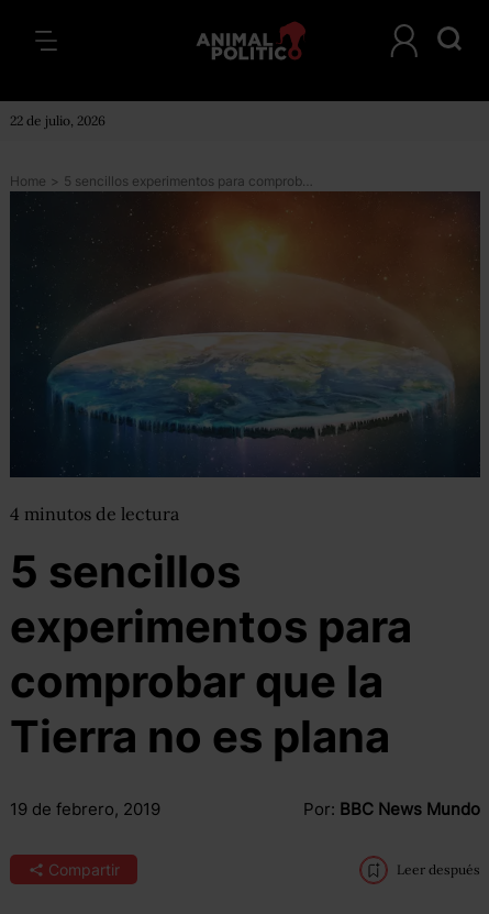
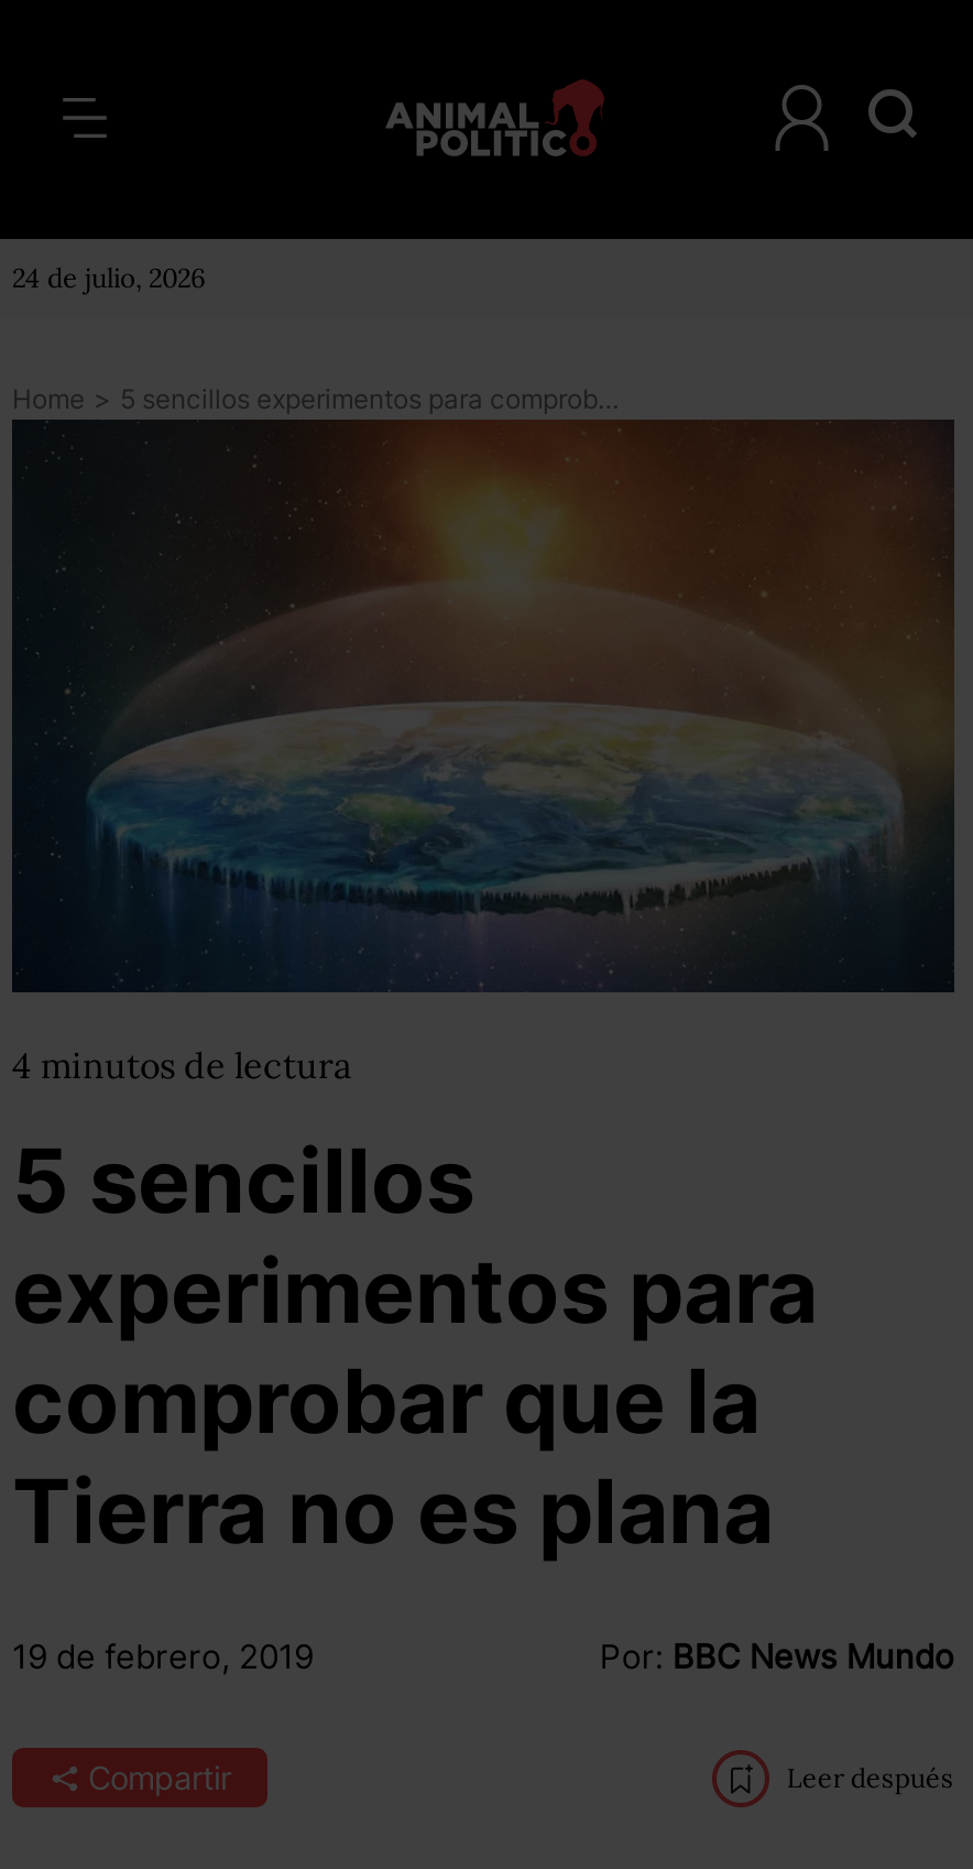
[10,112,105,129] 22 de julio, 2026 -> [12,261,206,294] 24 de julio, 2026

